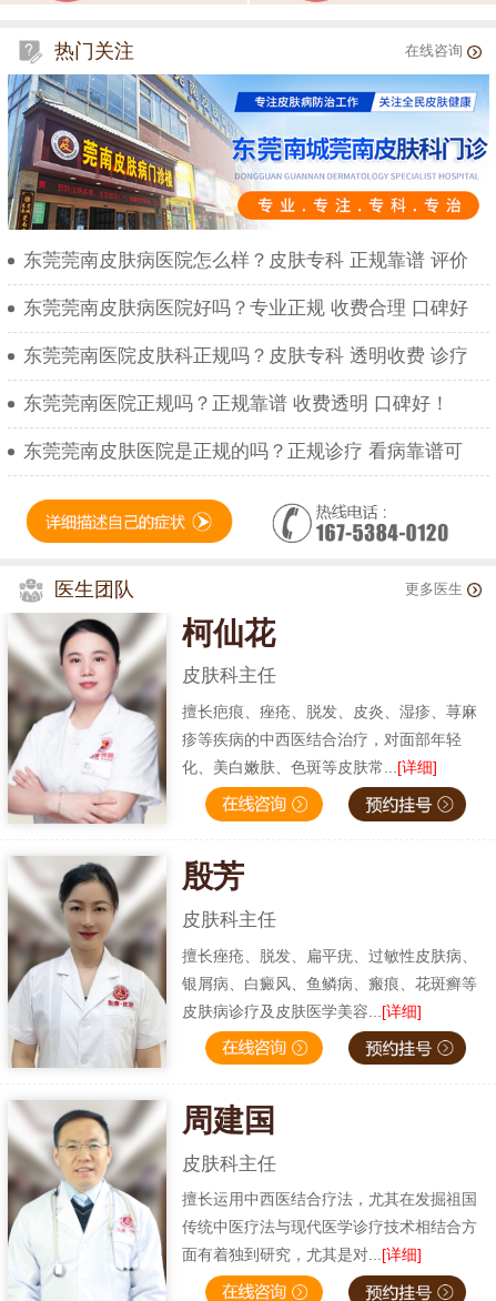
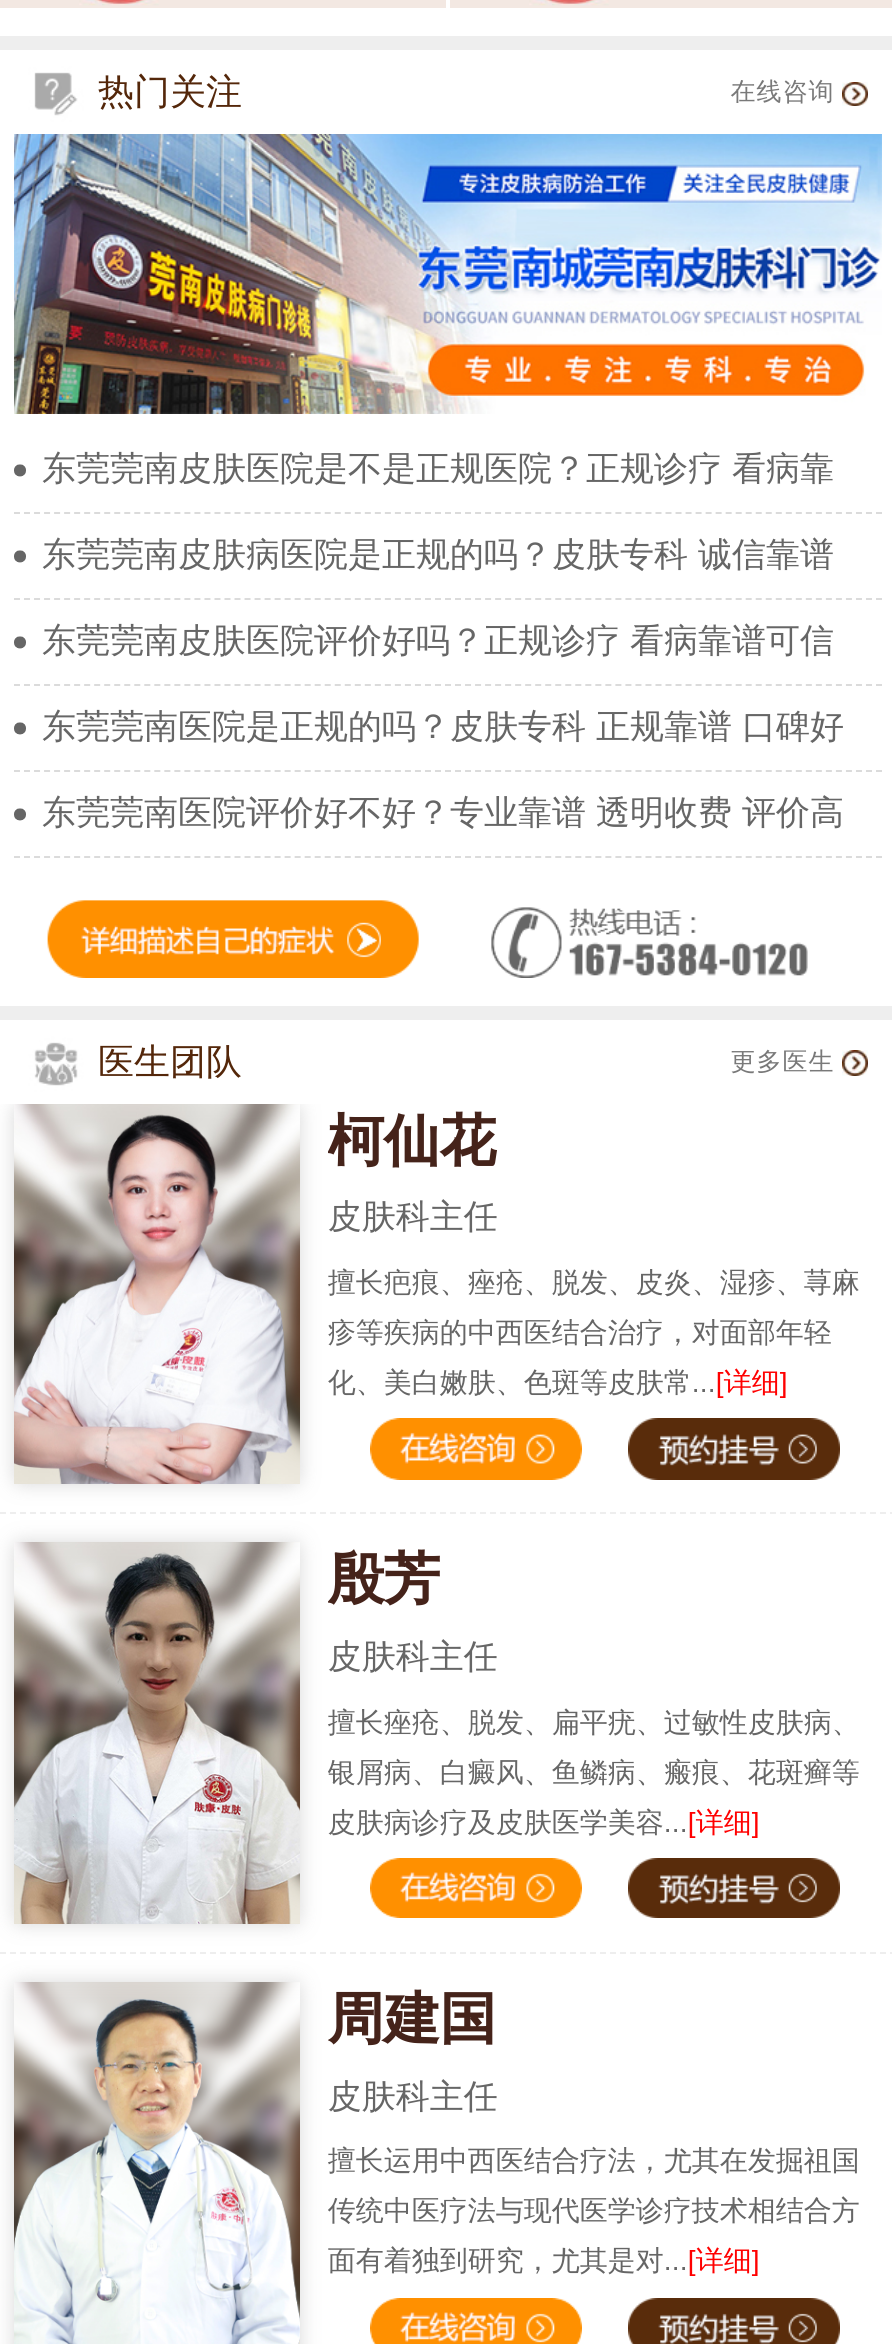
[23,250,468,271] 东莞莞南皮肤病医院怎么样？皮肤专科 正规靠谱 评价 -> [42,450,834,488] 东莞莞南皮肤医院是不是正规医院？正规诊疗 看病靠
[23,298,468,319] 东莞莞南皮肤病医院好吗？专业正规 收费合理 口碑好 -> [42,536,834,574] 东莞莞南皮肤病医院是正规的吗？皮肤专科 诚信靠谱
[23,345,468,367] 东莞莞南医院皮肤科正规吗？皮肤专科 透明收费 诊疗 -> [42,622,834,660] 东莞莞南皮肤医院评价好吗？正规诊疗 看病靠谱可信
[23,393,449,414] 东莞莞南医院正规吗？正规靠谱 收费透明 口碑好！ -> [42,708,844,746] 东莞莞南医院是正规的吗？皮肤专科 正规靠谱 口碑好
[23,441,463,462] 东莞莞南皮肤医院是正规的吗？正规诊疗 看病靠谱可 -> [42,794,844,832] 东莞莞南医院评价好不好？专业靠谱 透明收费 评价高

